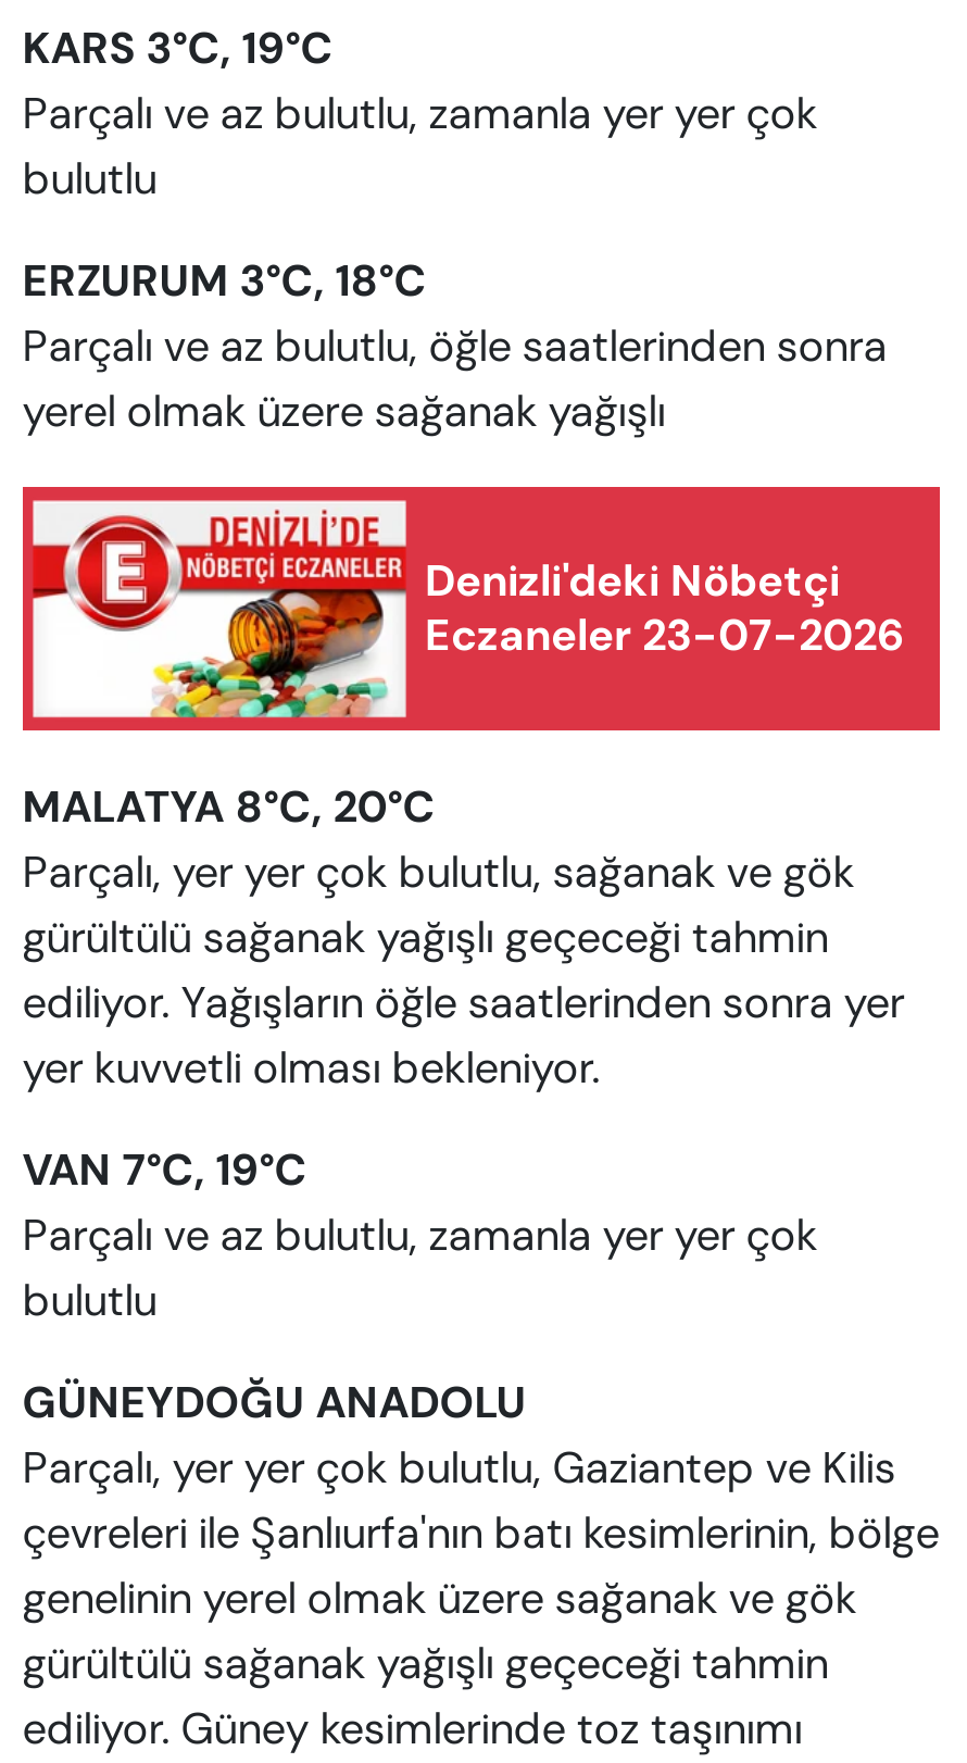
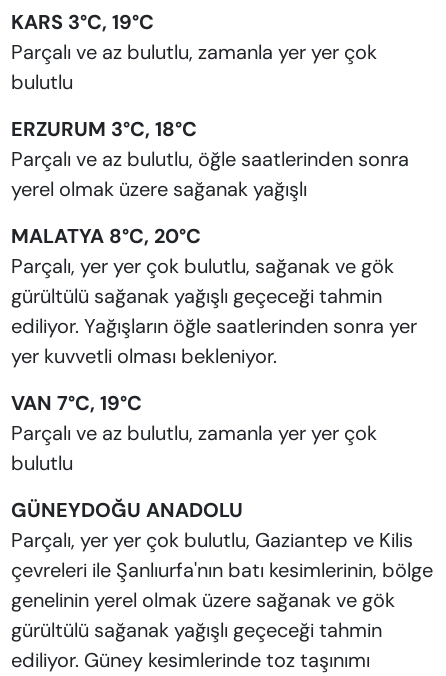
[21,485,942,733] [image] | Denizli'deki Nöbetçi | Eczaneler 23-07-2026 -> none

